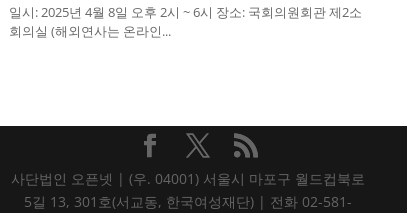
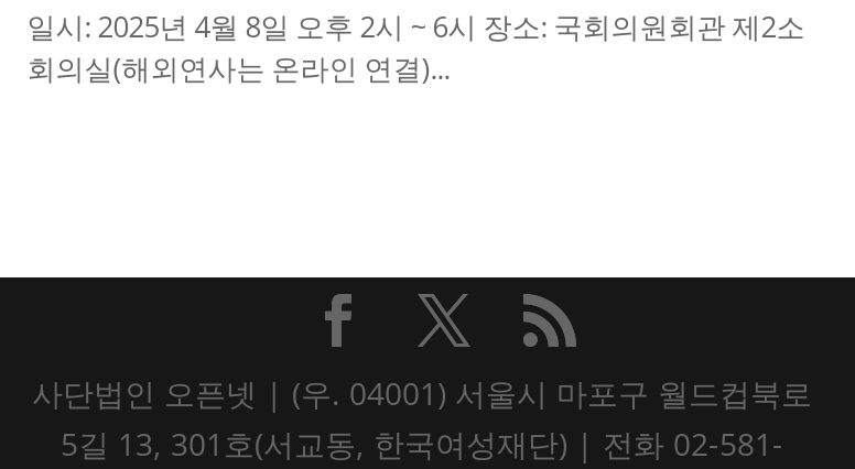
[9,22,171,40] 회의실 (해외연사는 온라인... -> [27,48,450,88] 회의실(해외연사는 온라인 연결)...

